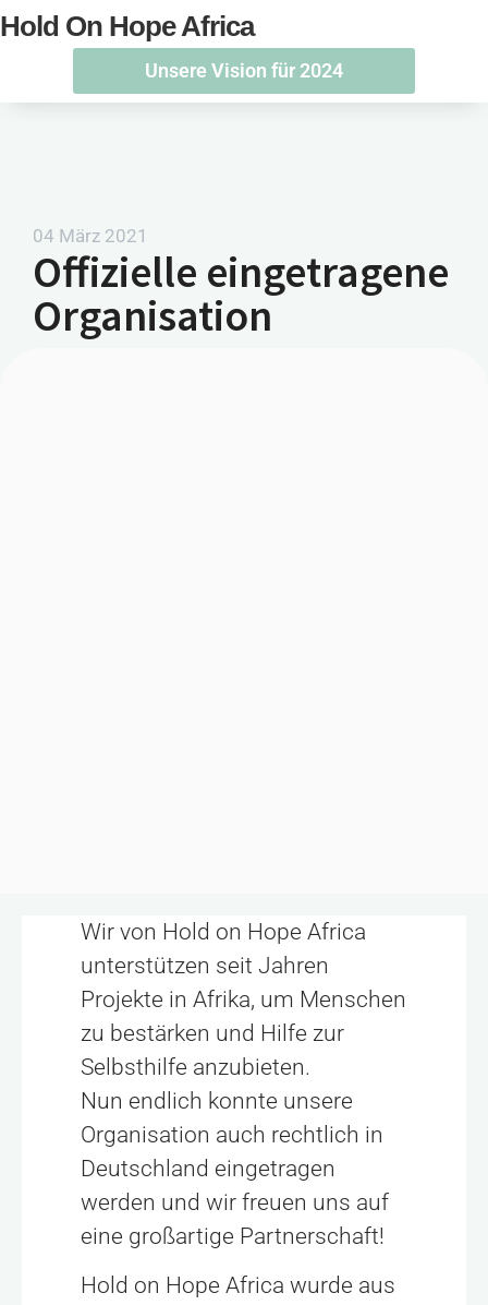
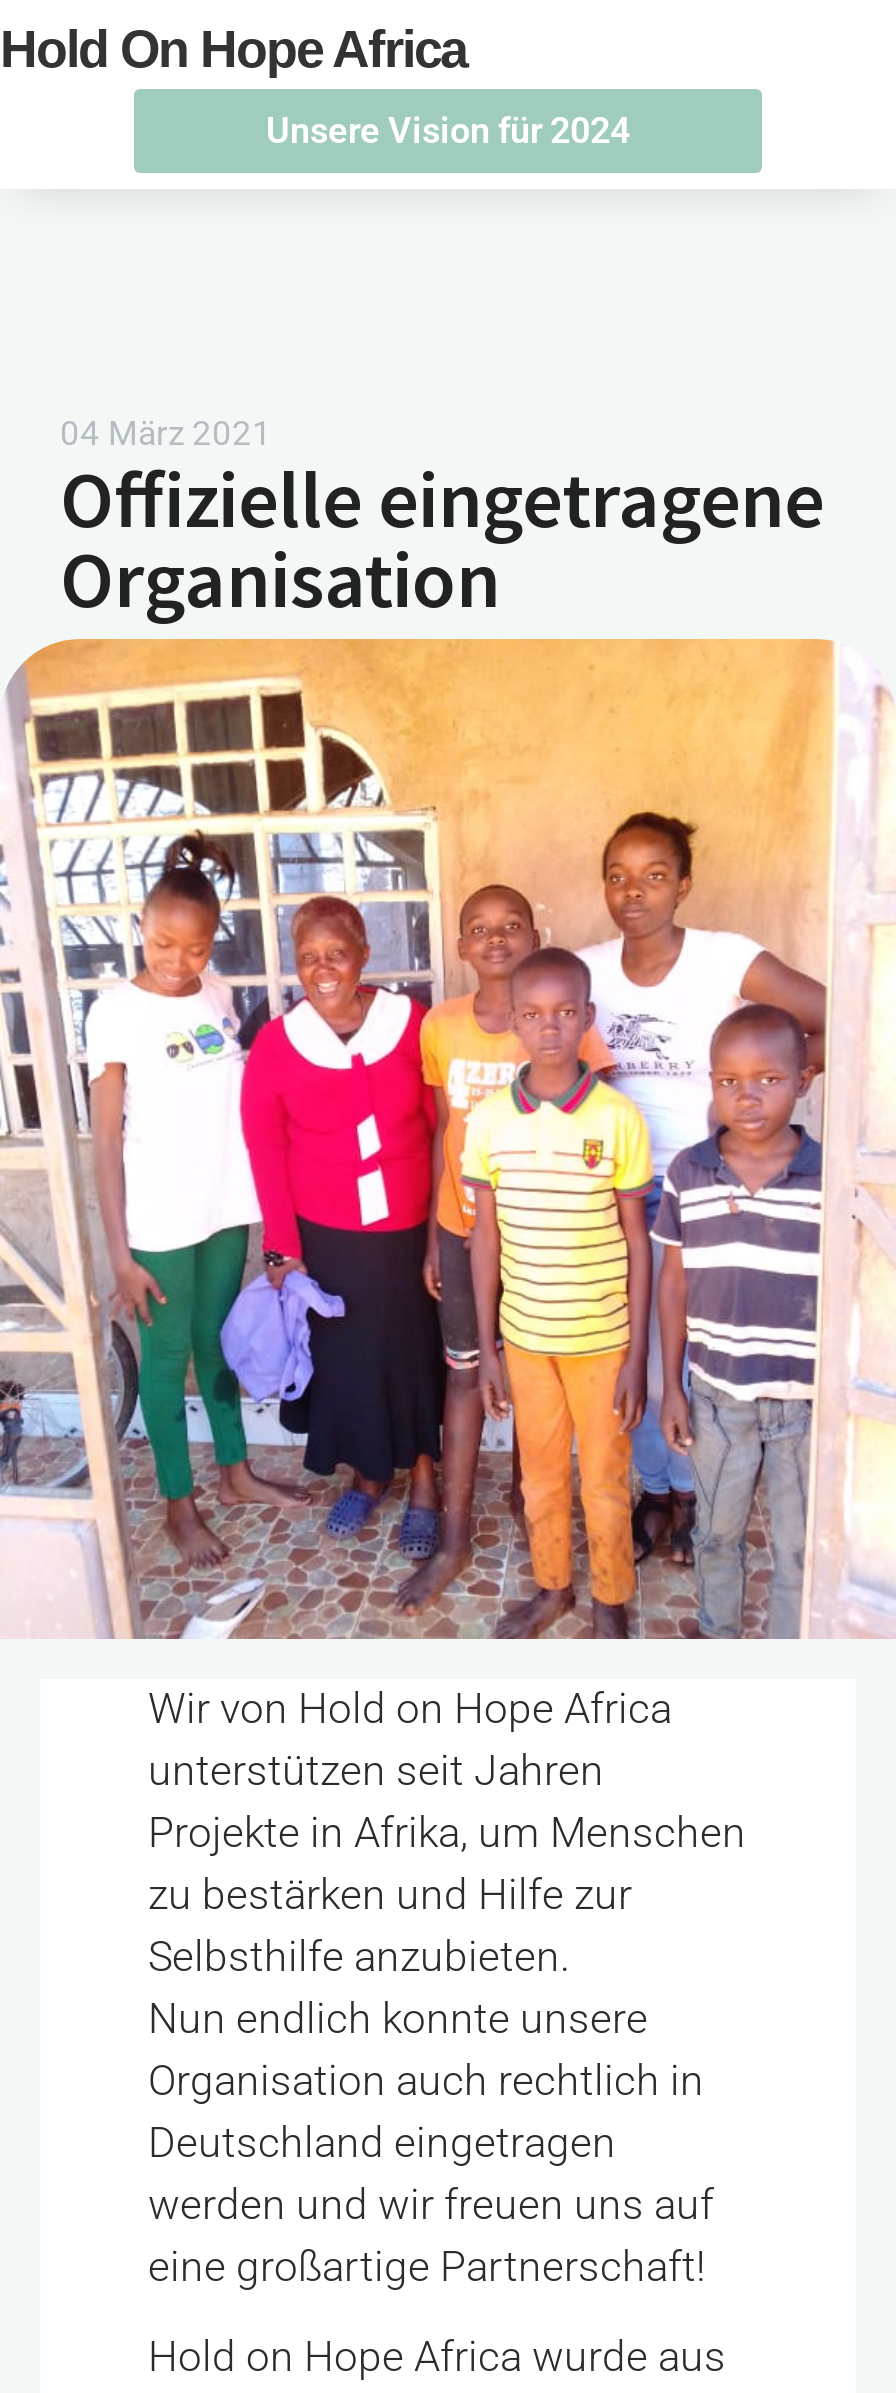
none -> [6,637,890,1641] [image]

